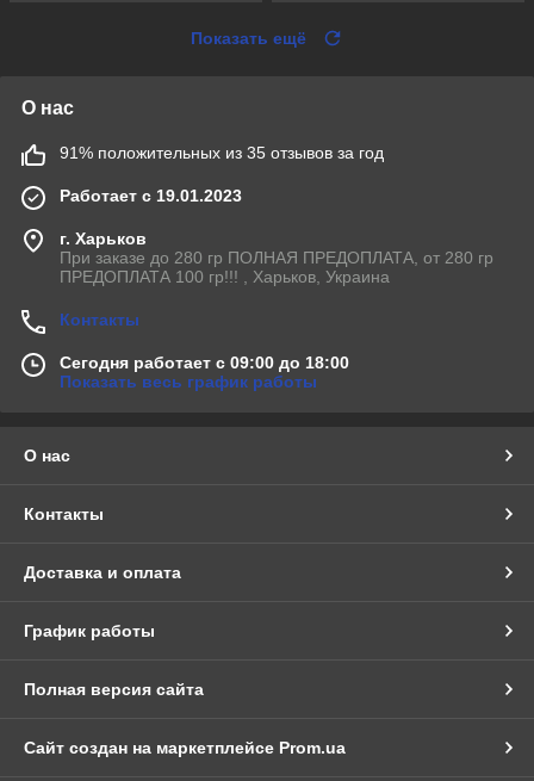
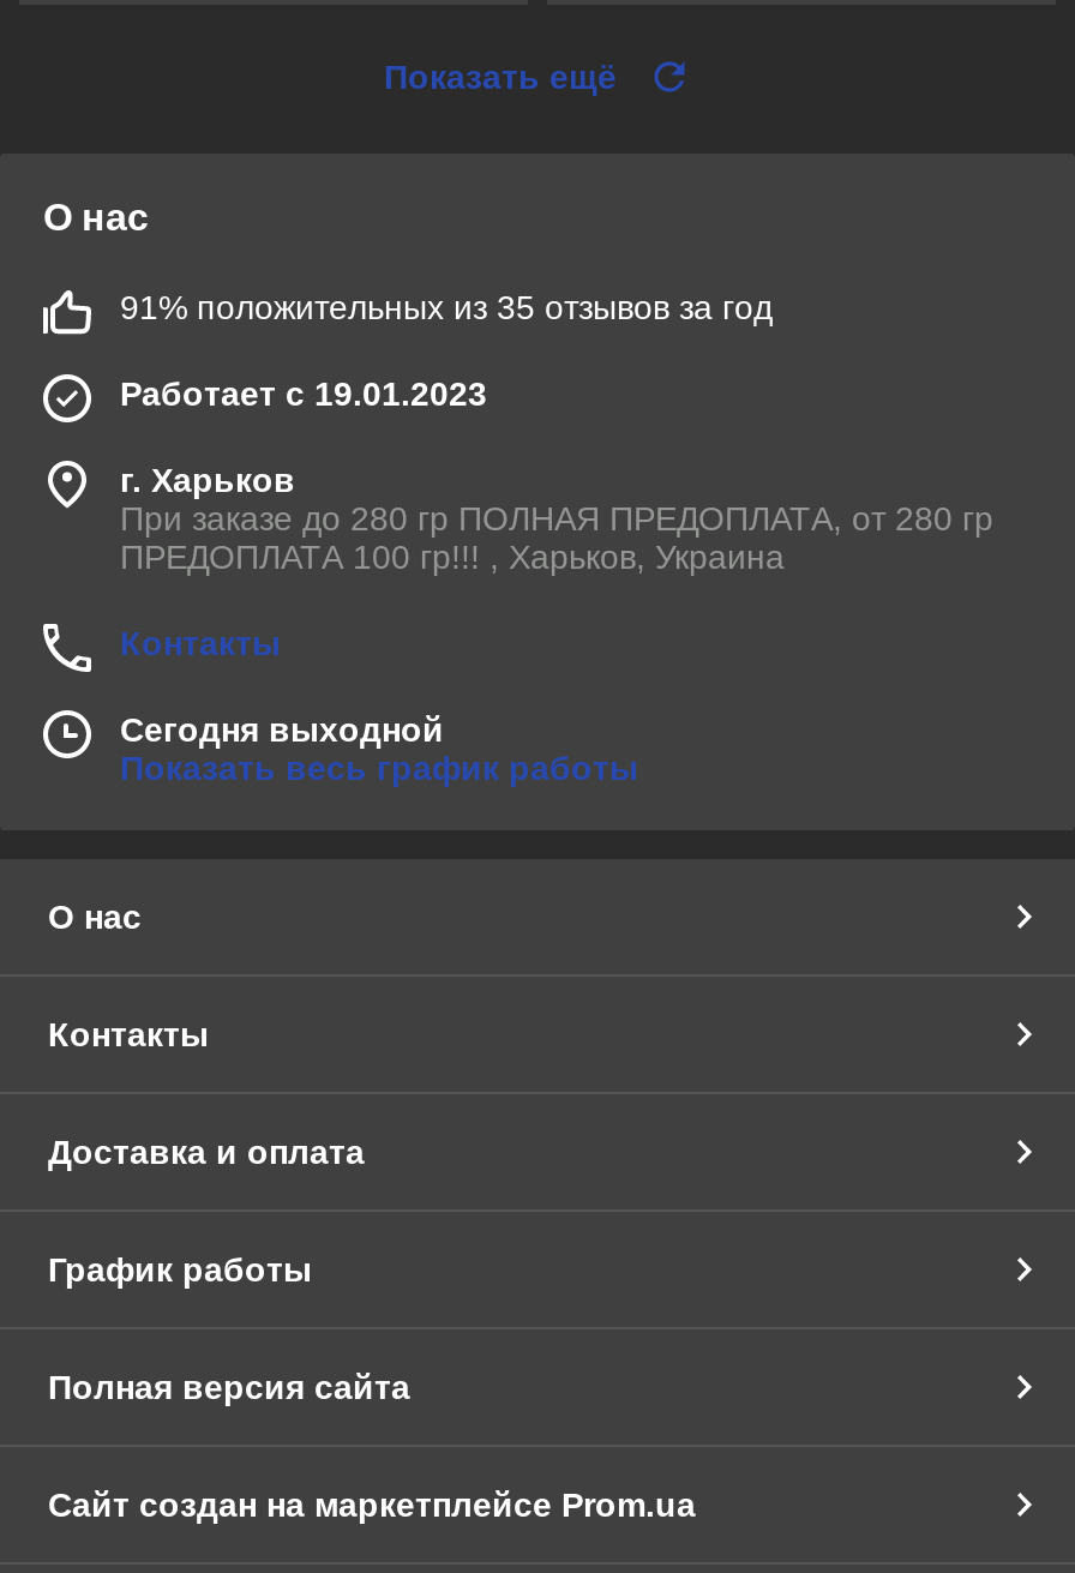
[60,353,349,372] Сегодня работает с 09:00 до 18:00 -> [120,710,444,748] Сегодня выходной

